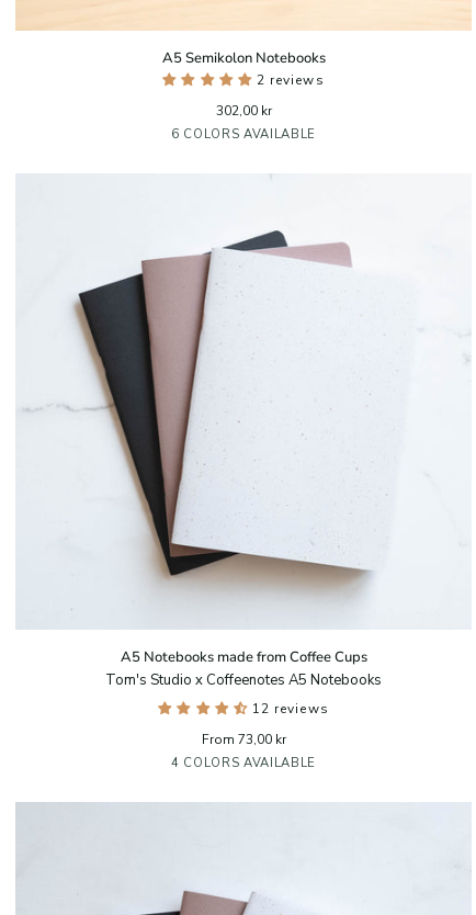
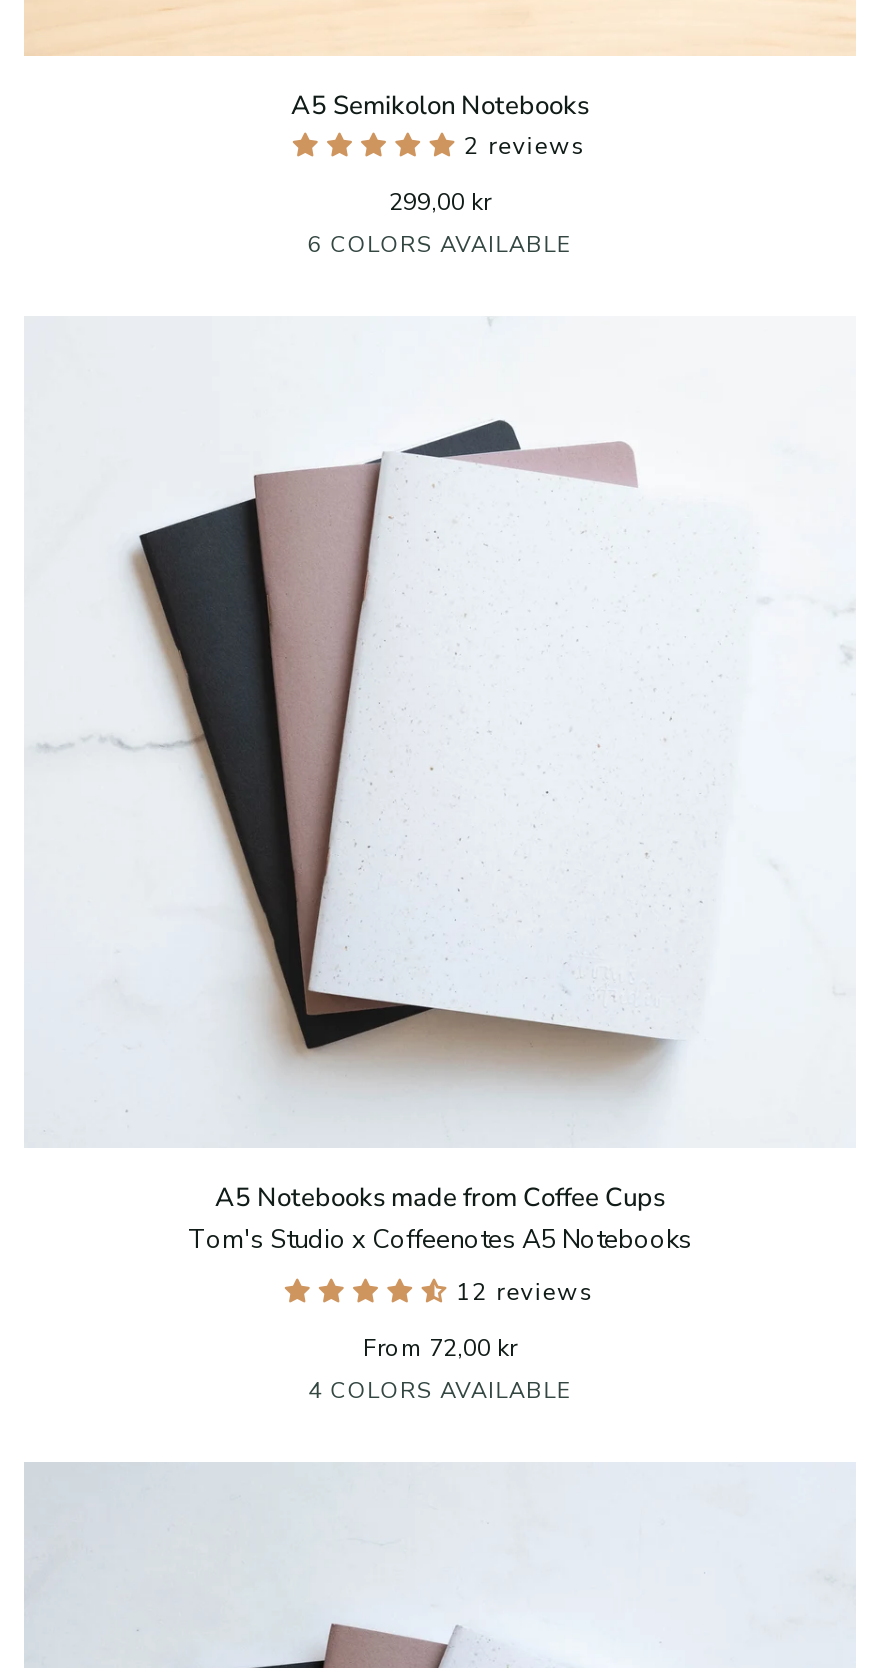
[216,102,271,120] 302,00 kr -> [389,186,491,218] 299,00 kr
[201,731,286,748] From 73,00 kr -> [363,1332,517,1364] From 72,00 kr

